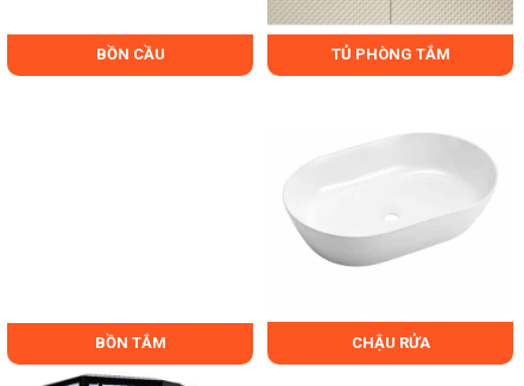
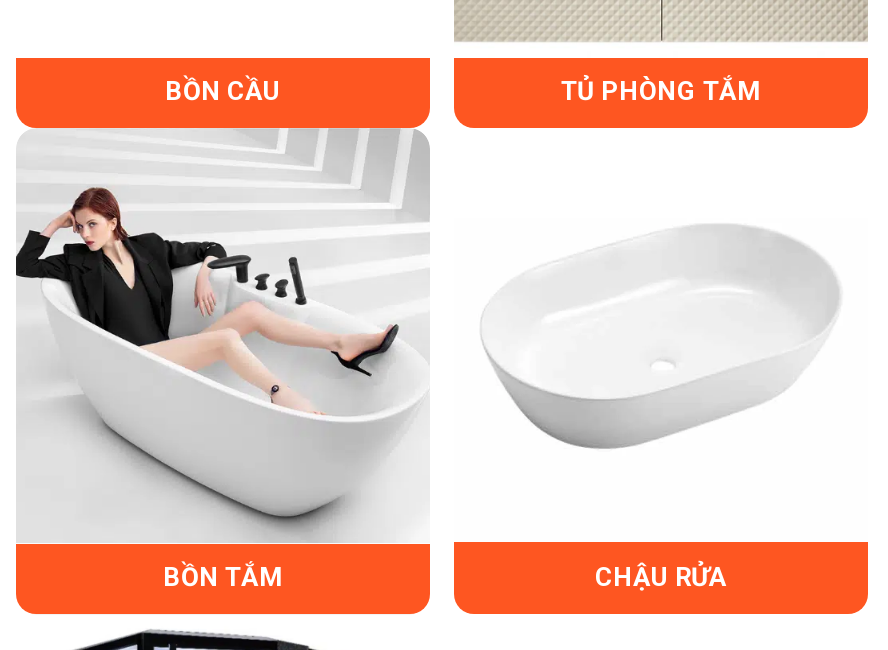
none -> [14,128,430,544] [image]

